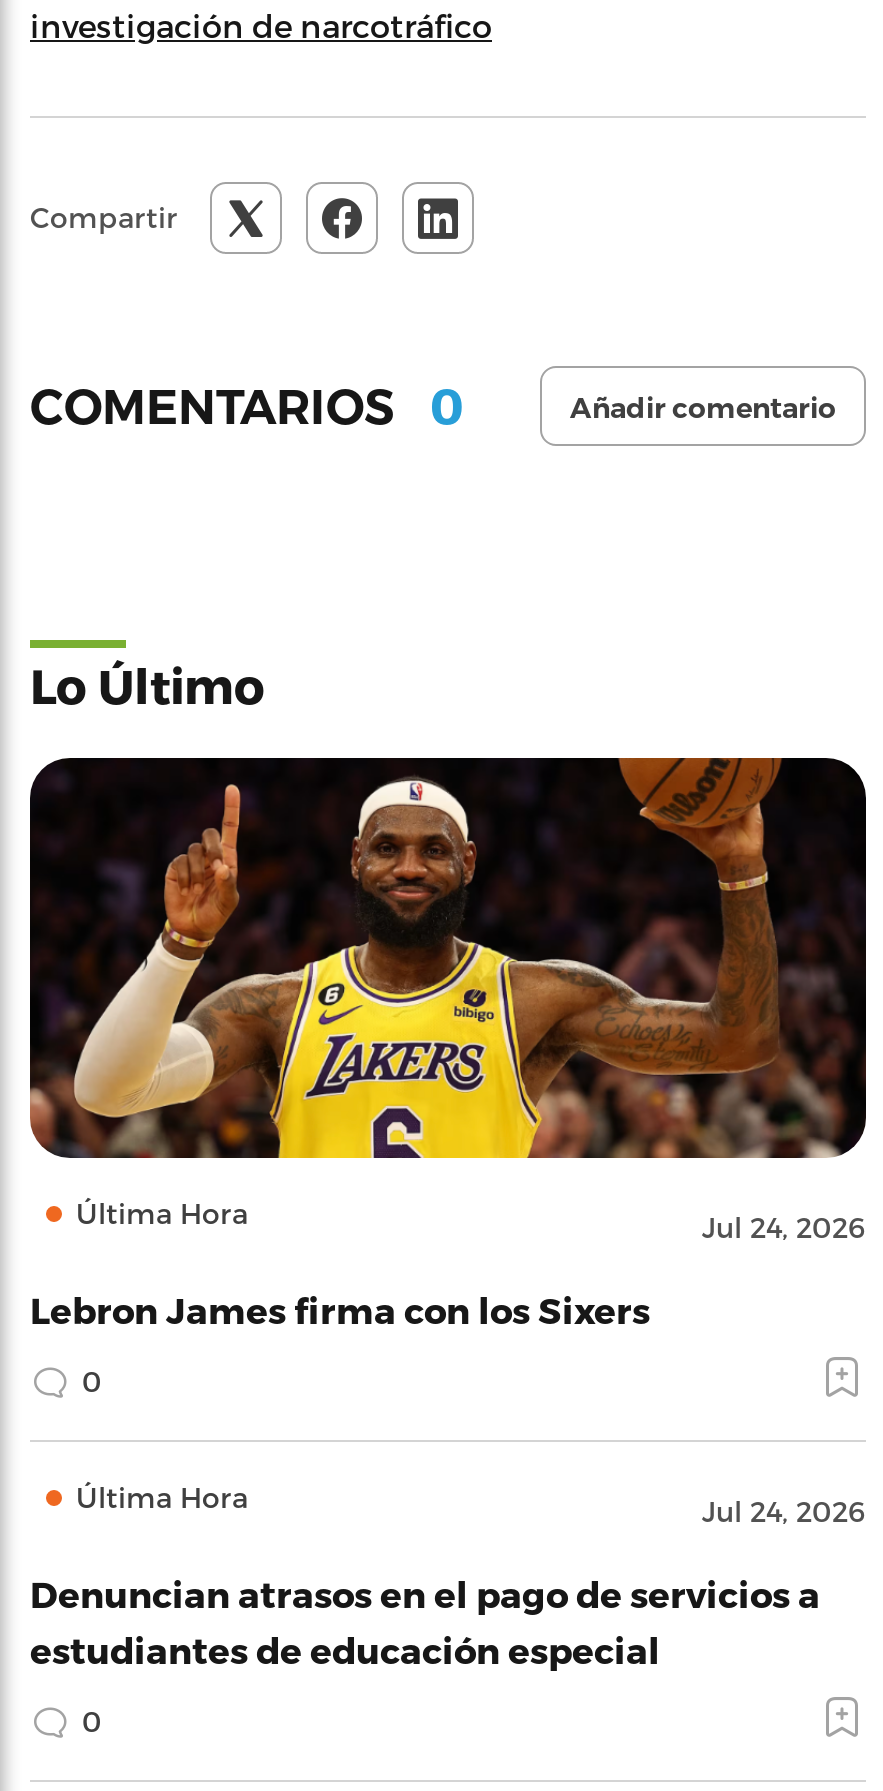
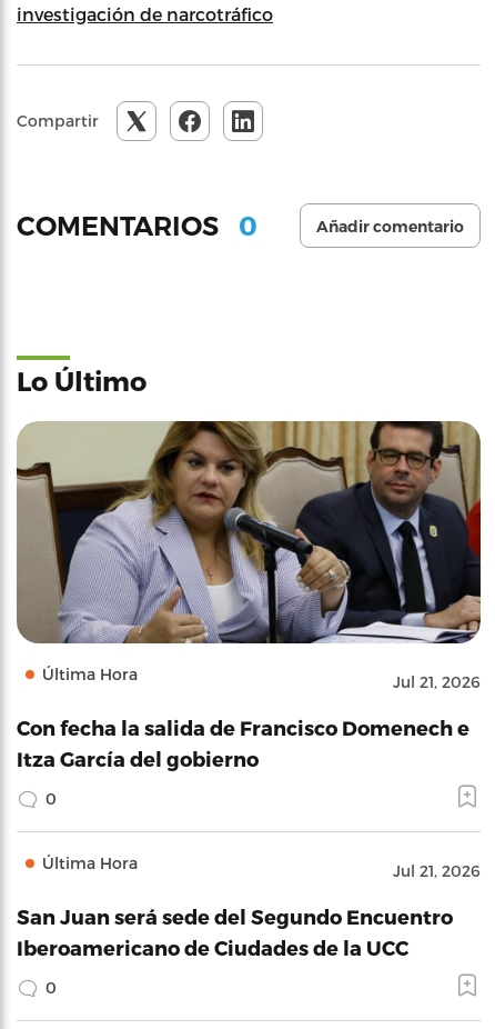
[28,756,868,1244] [image] | Jul 24, 2026 -> [16,420,482,691] [image] | Jul 21, 2026
[30,1288,650,1330] Lebron James firma con los Sixers -> [17,716,469,770] Con fecha la salida de Francisco Domenech e | Itza García del gobierno
[702,1494,866,1528] Jul 24, 2026 -> [393,861,481,880] Jul 21, 2026
[30,1572,820,1670] Denuncian atrasos en el pago de servicios a | estudiantes de educación especial -> [17,905,453,959] San Juan será sede del Segundo Encuentro | Iberoamericano de Ciudades de la UCC

